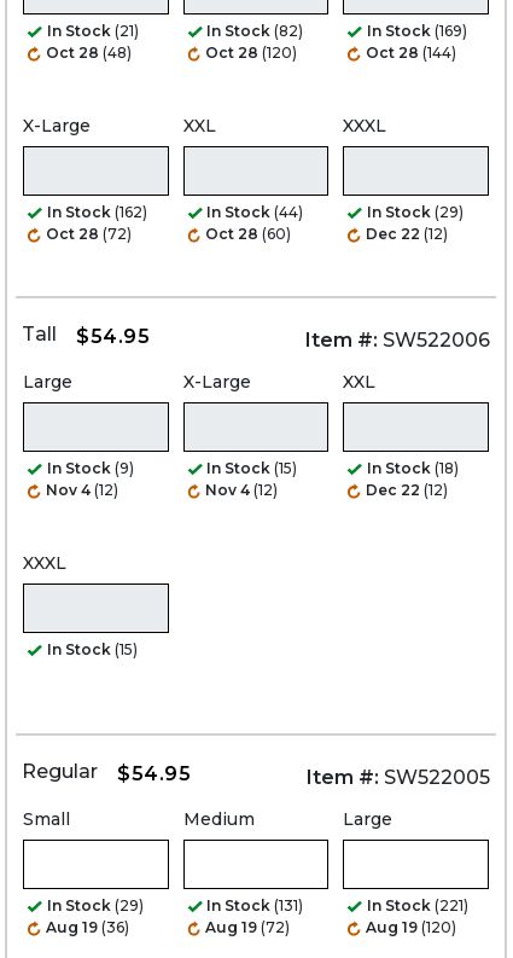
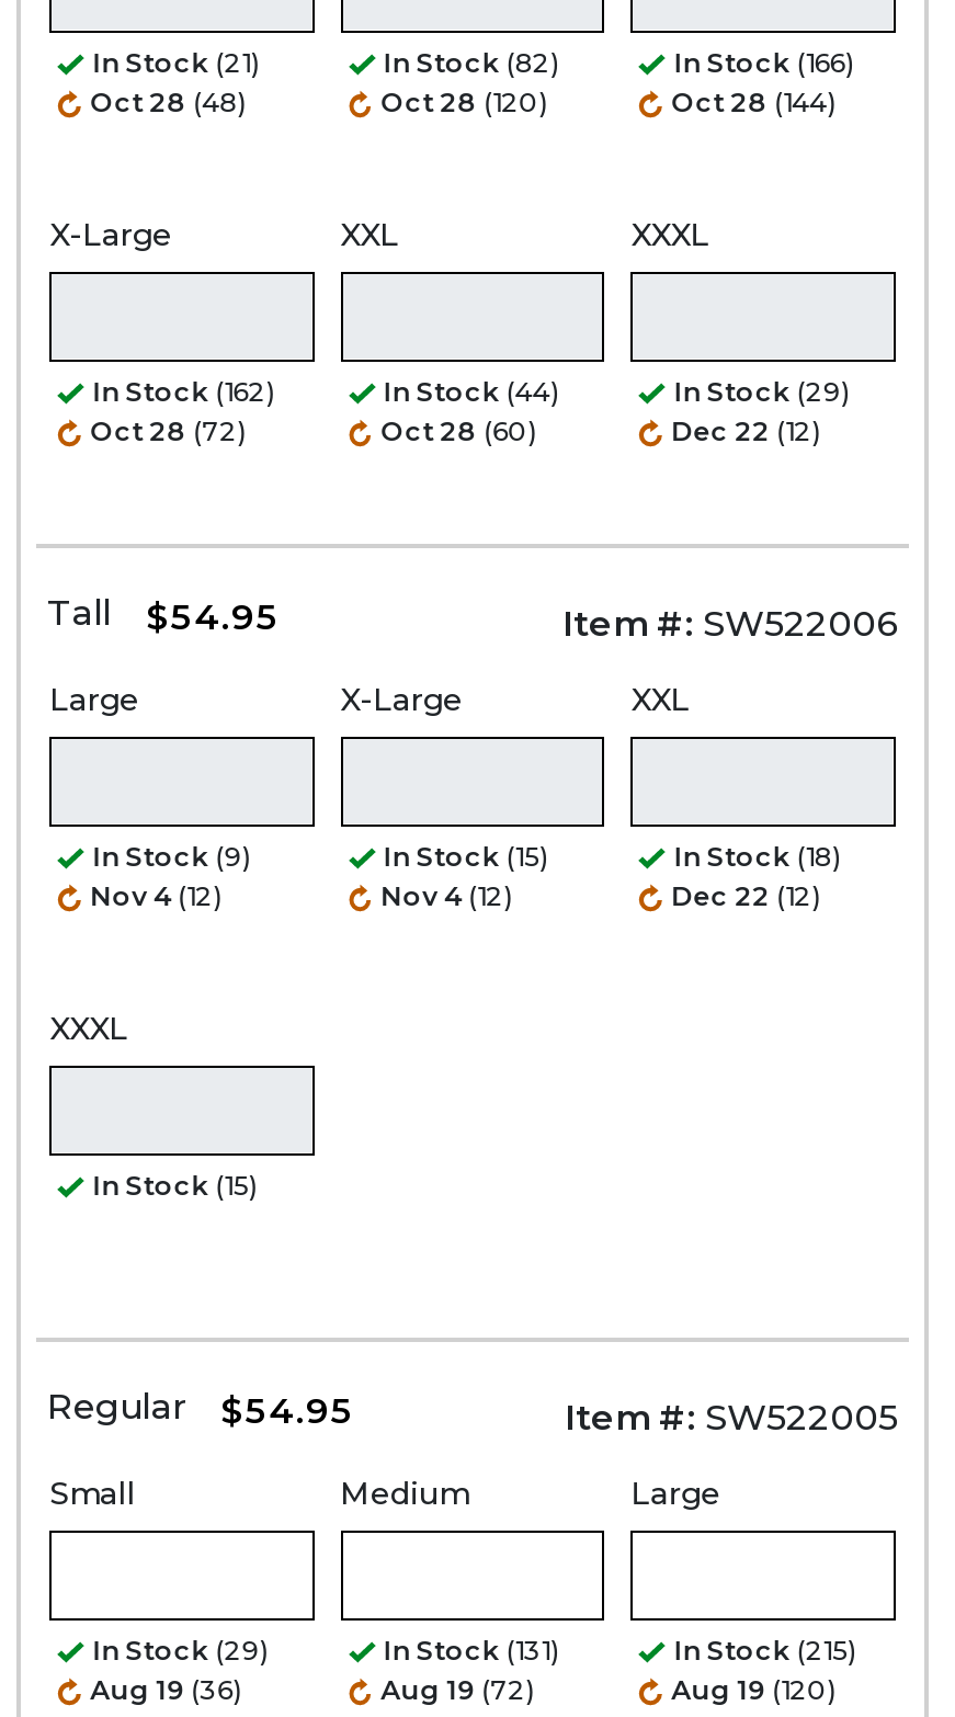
[367,21,467,40] In Stock (169) -> [674,45,854,78] In Stock (166)
[367,896,468,914] In Stock (221) -> [674,1633,856,1666] In Stock (215)

